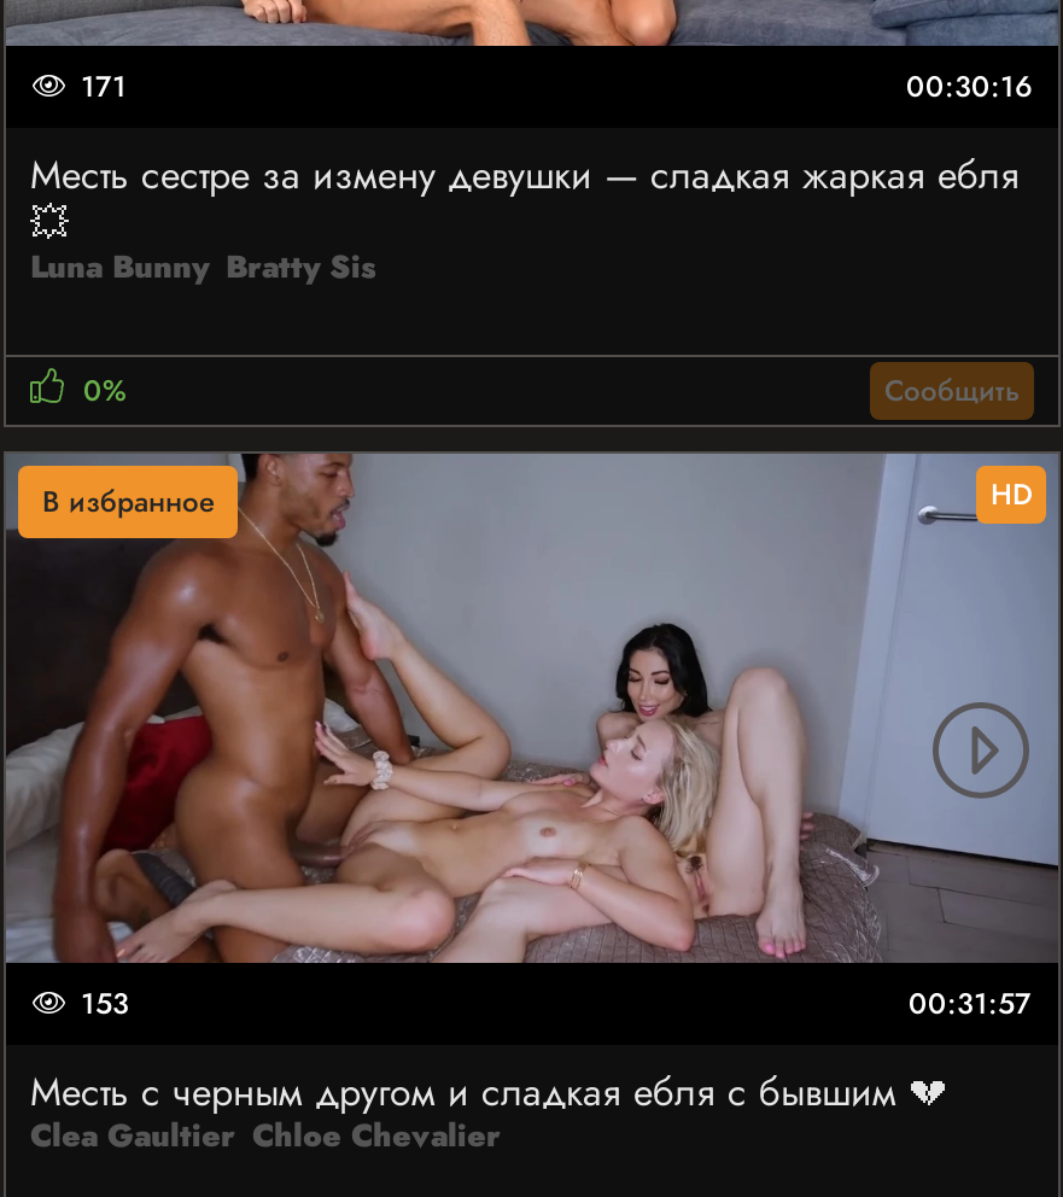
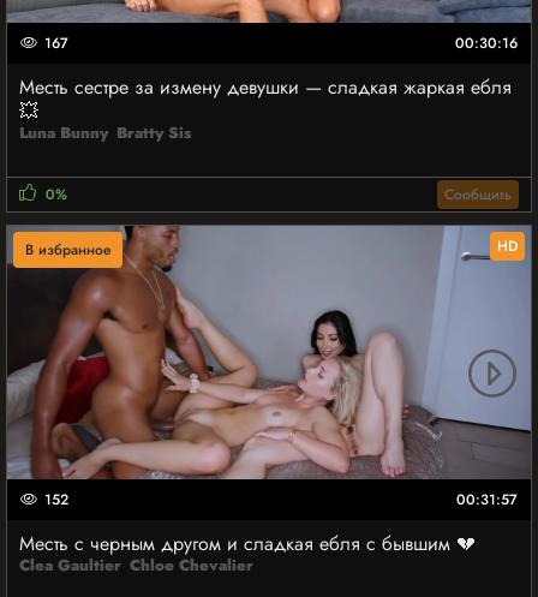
[81,65,127,109] 171 -> [44,32,68,54] 167
[81,983,129,1026] 153 -> [44,489,68,511] 152

